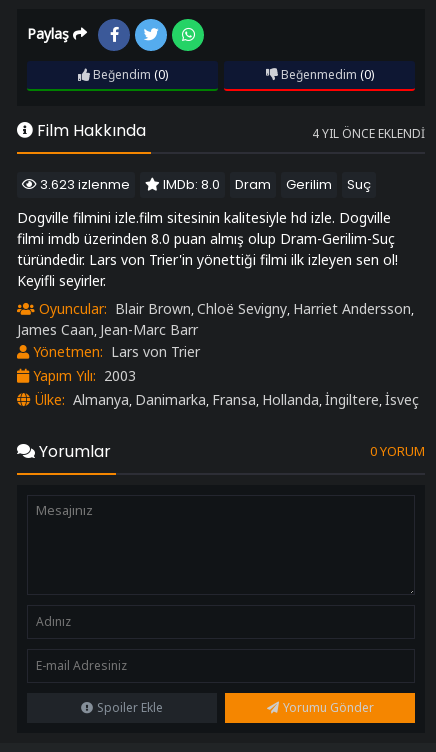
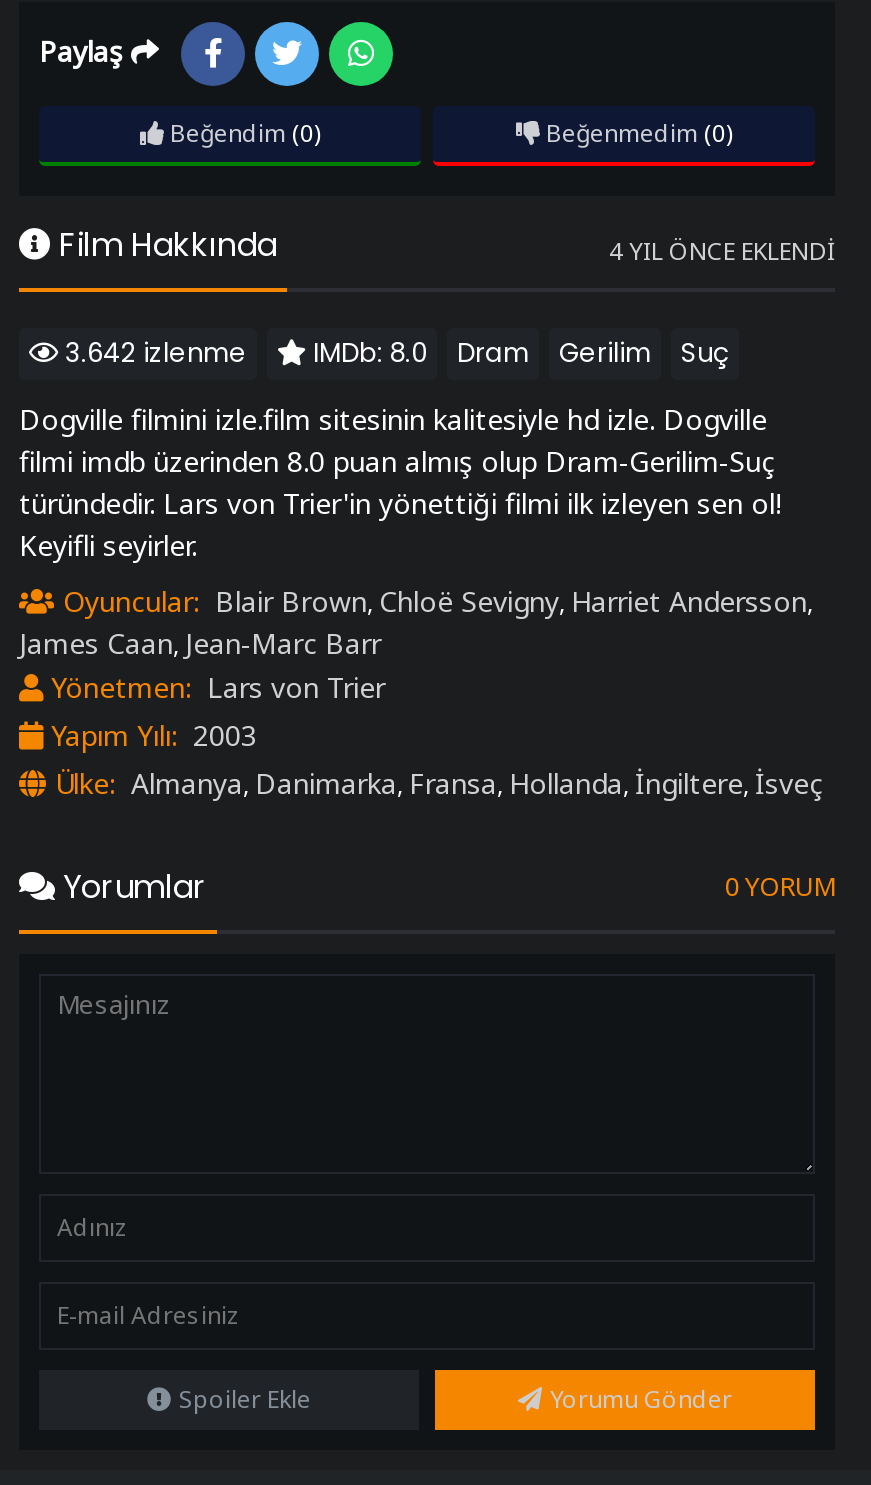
[37,174,371,193] 3.623 izlenme IMDb: 8.0 Dram Gerilim Suç -> [59,333,729,371] 3.642 izlenme IMDb: 8.0 Dram Gerilim Suç

